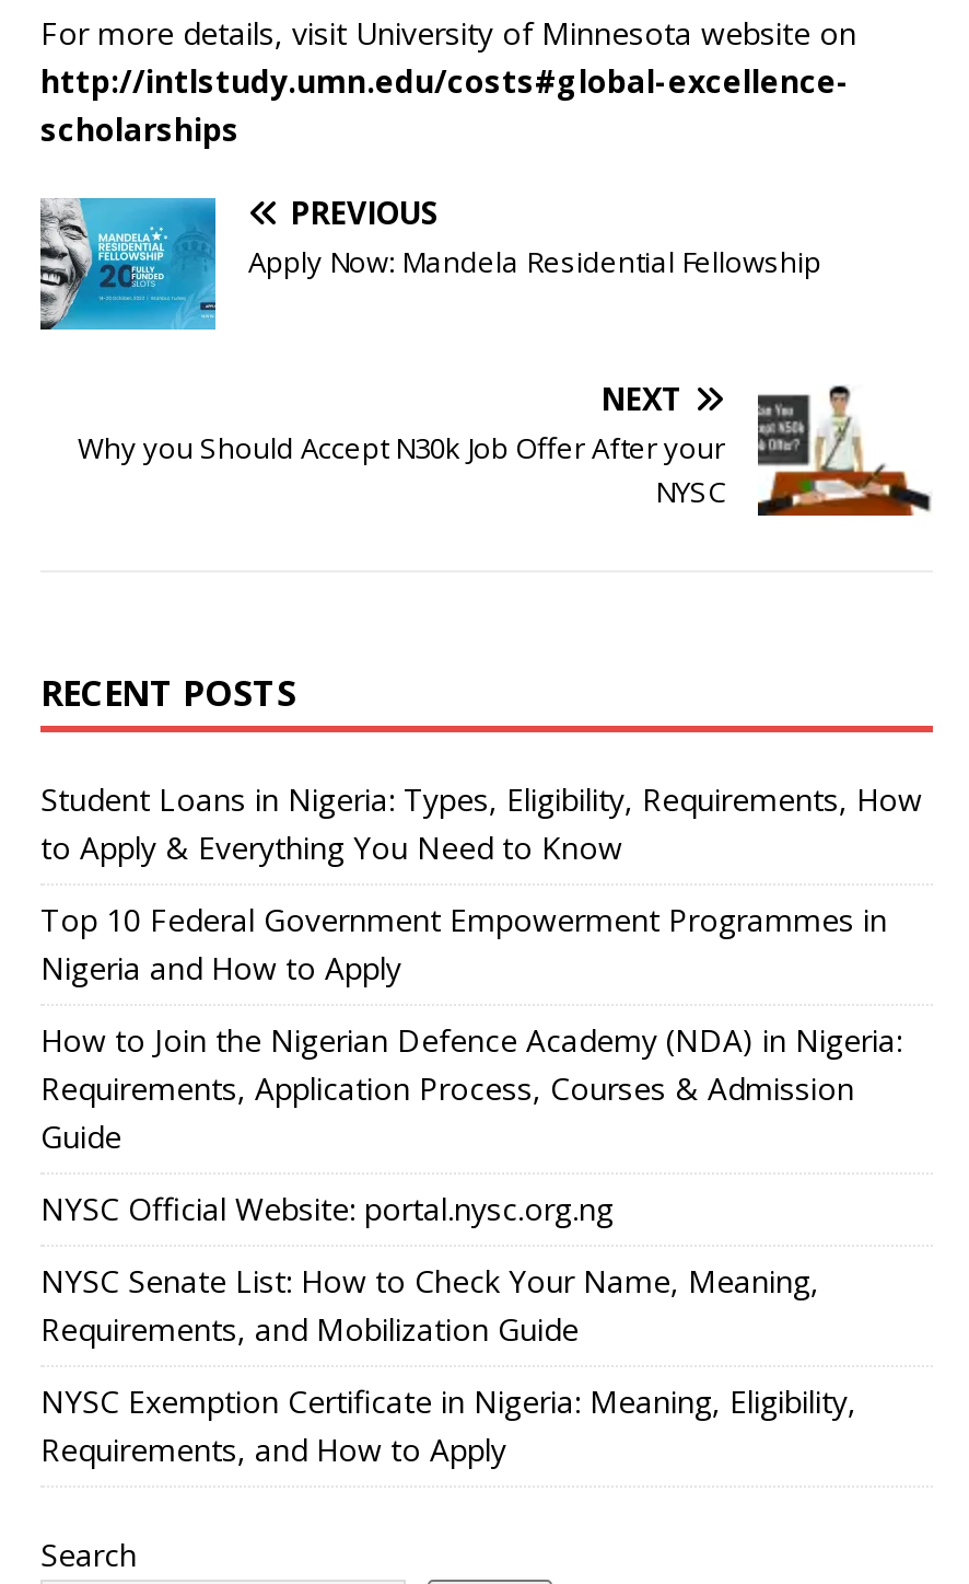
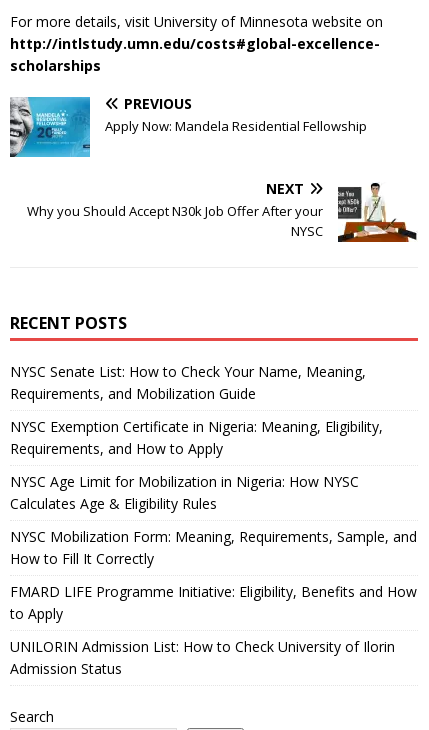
[40,779,922,1230] Student Loans in Nigeria: Types, Eligibility, Requirements, How | to Apply & Everything You Need to Know | Top 10 Federal Government Empowerment Programmes in | Nigeria and How to Apply | How to Join the Nigerian Defence Academy (NDA) in Nigeria: | Requirements, Application Process, Courses & Admission | Guide | NYSC Official Website: portal.nysc.org.ng -> none
moved [40,1261,856,1471] -> [10,362,383,458]: NYSC Senate List: How to Check Your Name, Meaning, | Requirements, and Mobilization Guide | NYSC Exemption Certificate in Nigeria: Meaning, Eligibility, | Requirements, and How to Apply
none -> [10,472,417,678] NYSC Age Limit for Mobilization in Nigeria: How NYSC | Calculates Age & Eligibility Rules | NYSC Mobilization Form: Meaning, Requirements, Sample, and | How to Fill It Correctly | FMARD LIFE Programme Initiative: Eligibility, Benefits and How | to Apply | UNILORIN Admission List: How to Check University of Ilorin | Admission Status

